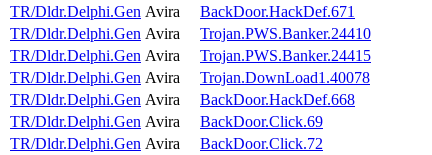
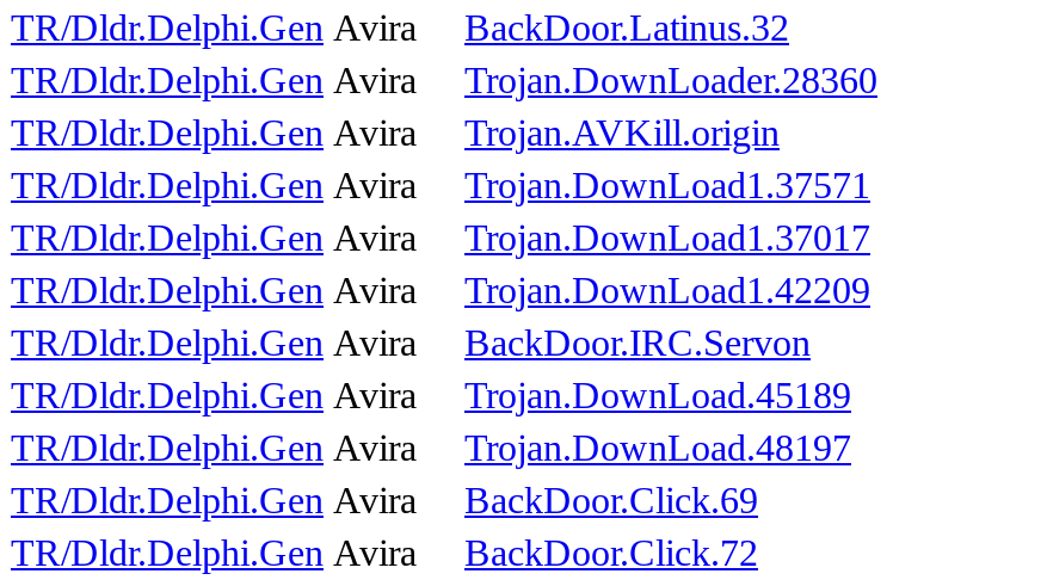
[200,3,355,20] BackDoor.HackDef.671 -> [464,7,789,47] BackDoor.Latinus.32
[200,25,371,42] Trojan.PWS.Banker.24410 -> [464,59,877,100] Trojan.DownLoader.28360
[200,47,371,64] Trojan.PWS.Banker.24415 -> [464,112,780,153] Trojan.AVKill.origin
[200,69,370,86] Trojan.DownLoad1.40078 -> [464,164,870,205] Trojan.DownLoad1.37571
[200,91,355,108] BackDoor.HackDef.668 -> [11,217,870,468] Trojan.DownLoad1.37017 | TR/Dldr.Delphi.Gen Avira | Trojan.DownLoad1.42209 | TR/Dldr.Delphi.Gen Avira | BackDoor.IRC.Servon | TR/Dldr.Delphi.Gen Avira | Trojan.DownLoad.45189 | TR/Dldr.Delphi.Gen Avira | Trojan.DownLoad.48197

